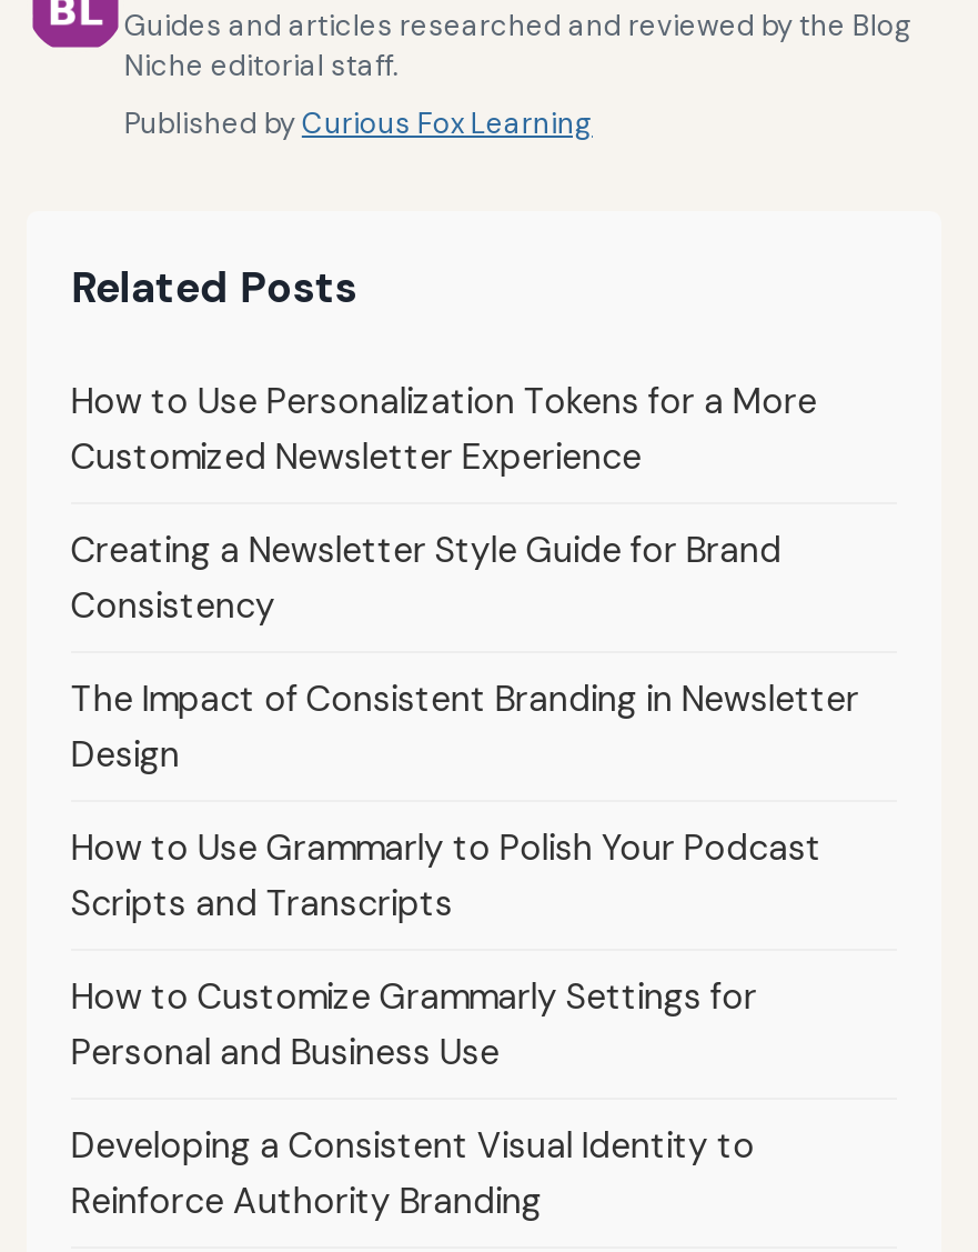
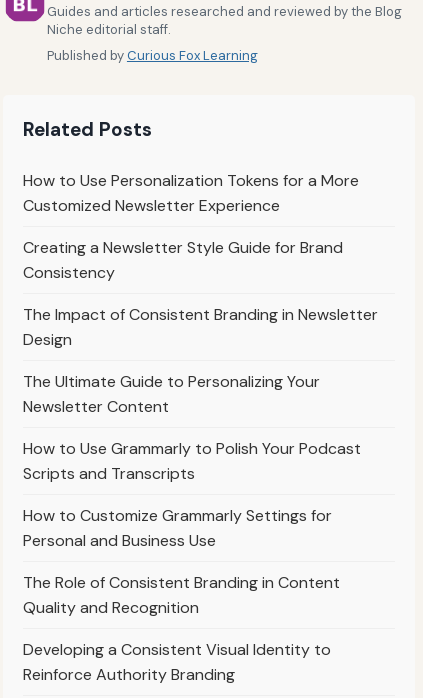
none -> [23,371,320,417] The Ultimate Guide to Personalizing Your | Newsletter Content
none -> [23,572,340,618] The Role of Consistent Branding in Content | Quality and Recognition

